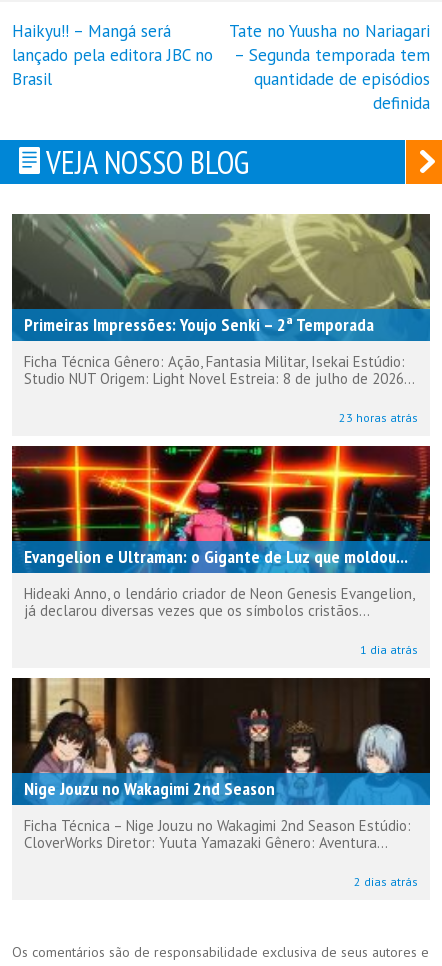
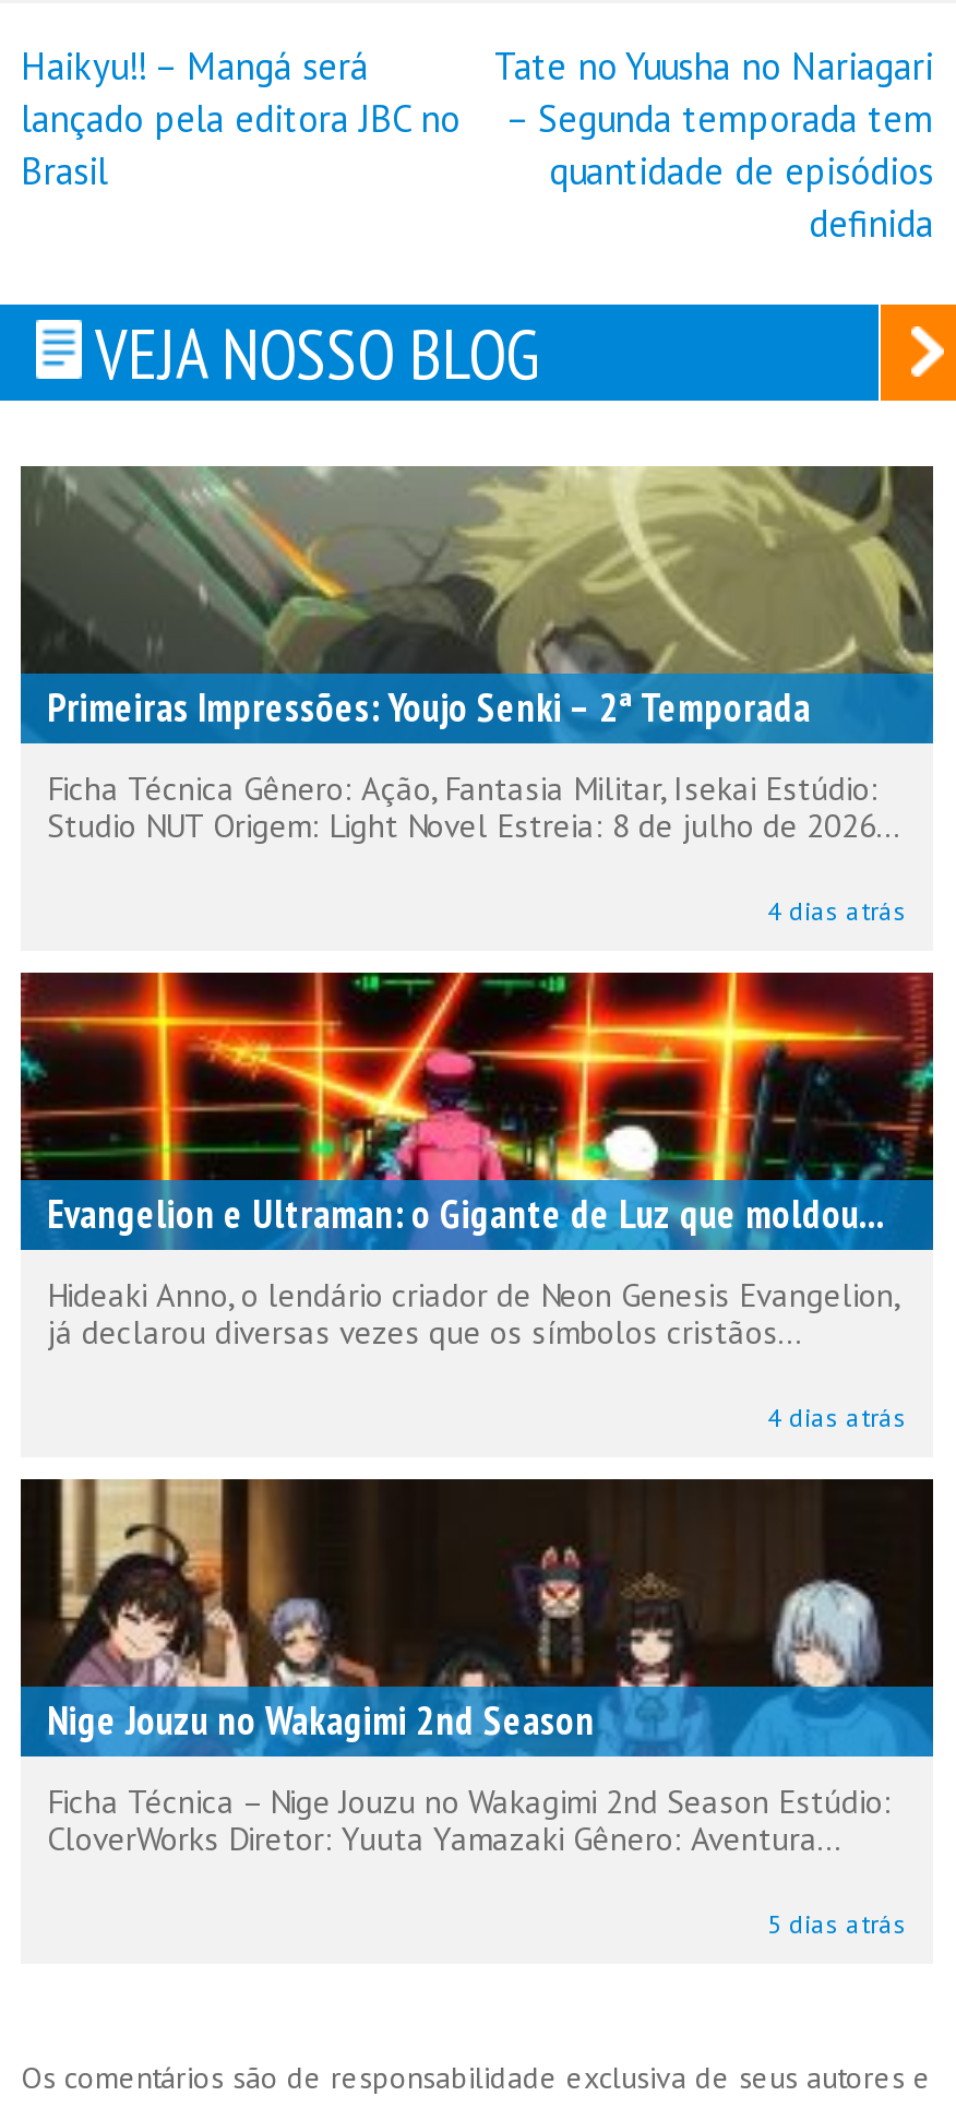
[339,410,418,425] 23 horas atrás -> [767,895,907,927] 4 dias atrás
[360,642,418,657] 1 dia atrás -> [767,1401,907,1434] 4 dias atrás
[354,874,418,889] 2 dias atrás -> [767,1908,907,1941] 5 dias atrás

